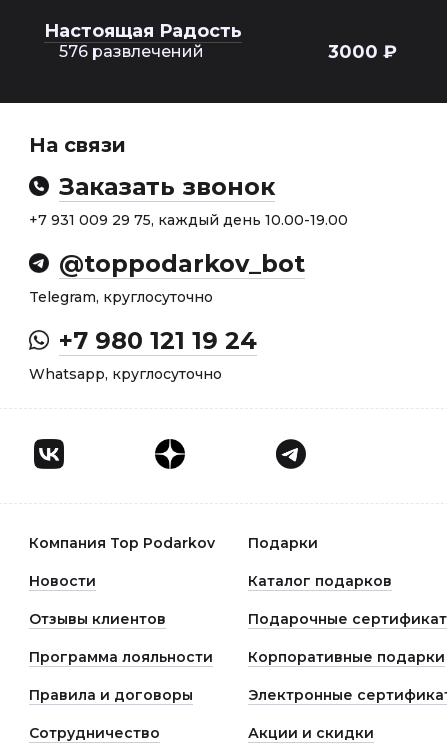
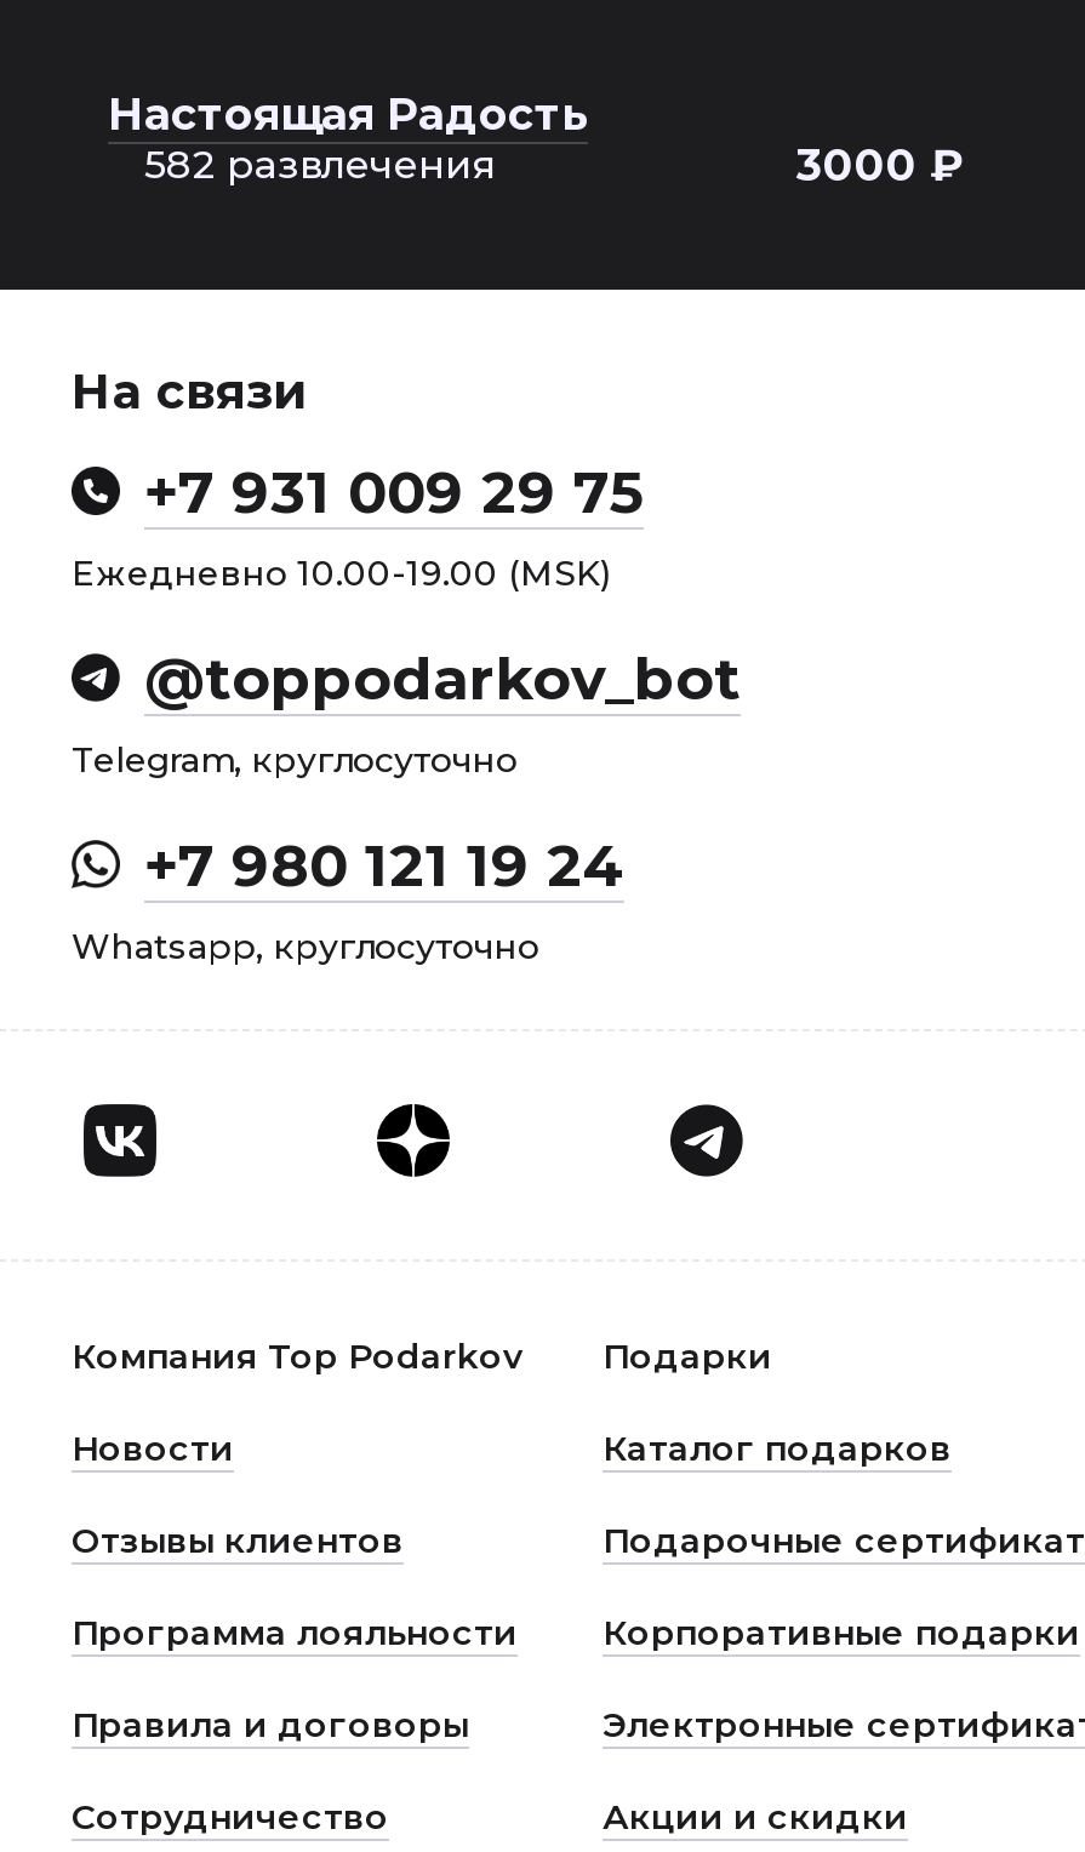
[59,42,204,61] 576 развлечений -> [144,142,496,188] 582 развлечения
[29,172,348,229] Заказать звонок | +7 931 009 29 75, каждый день 10.00-19.00 -> [72,457,644,595] +7 931 009 29 75 | Ежедневно 10.00-19.00 (MSK)

